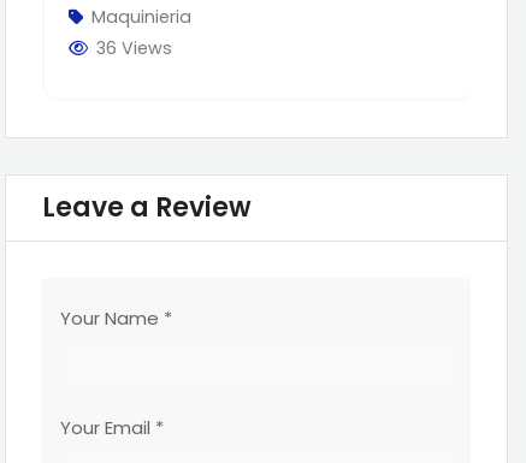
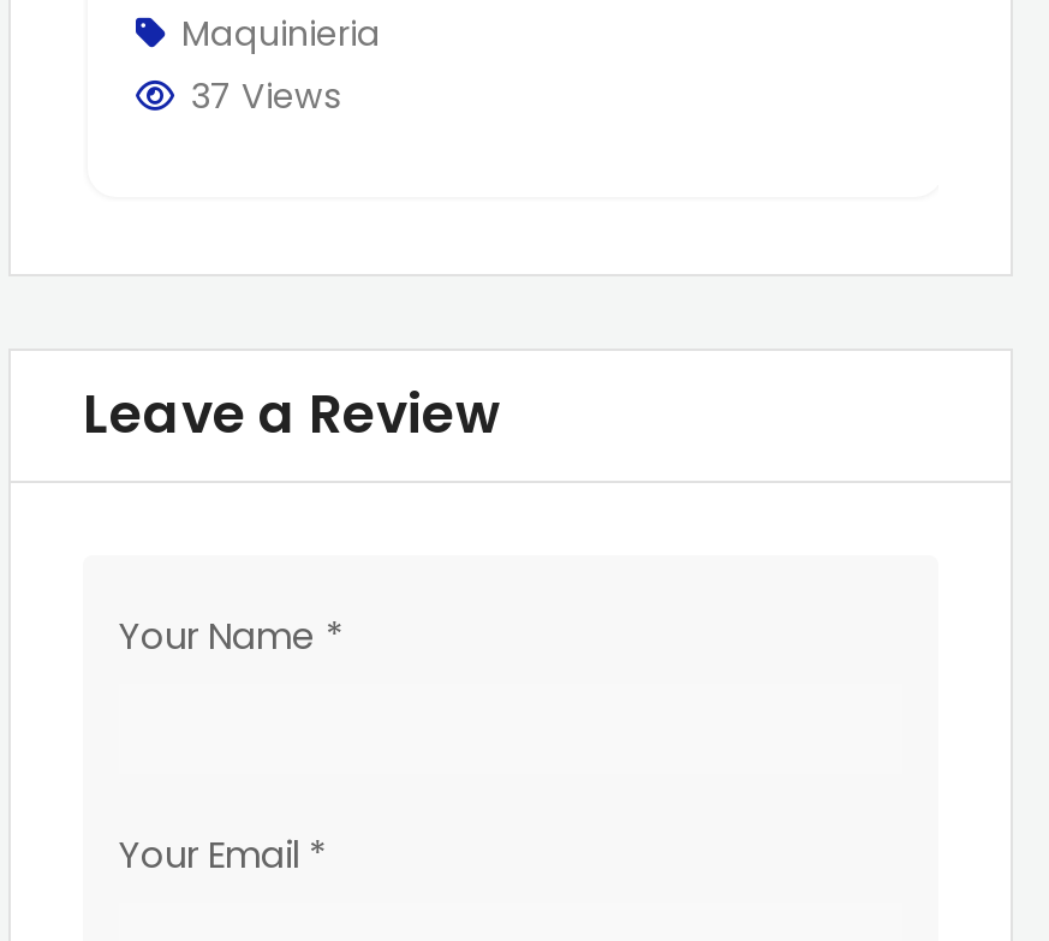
[96,37,172,61] 36 Views -> [191,73,342,121] 37 Views

